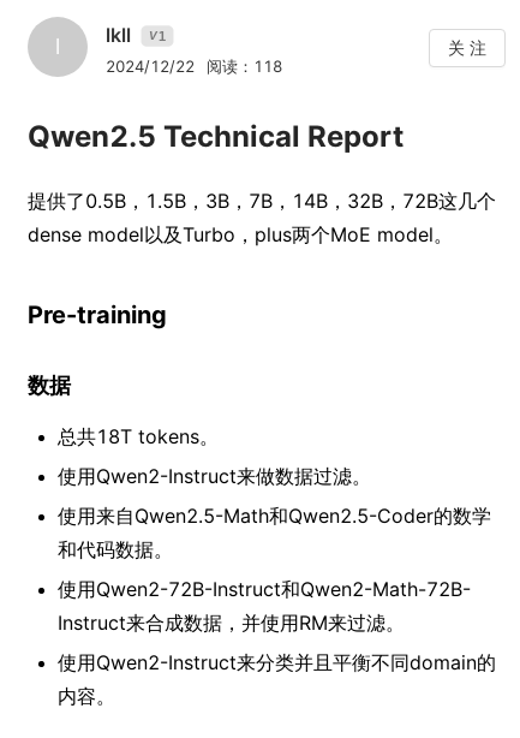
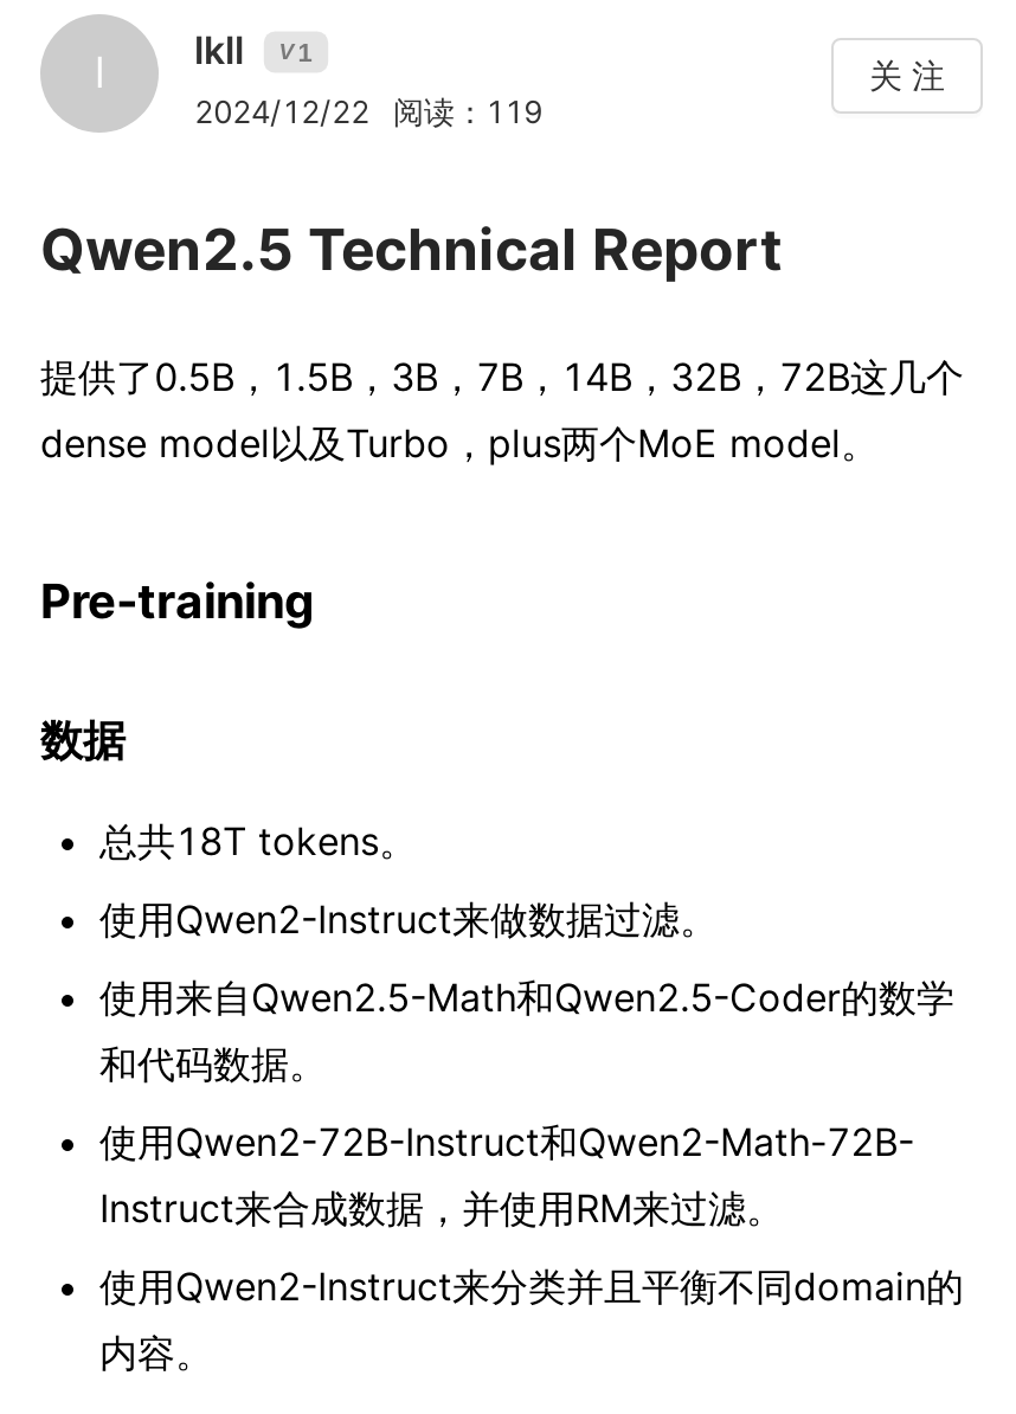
[106,56,282,76] 2024/12/22 阅读：118 -> [194,92,542,130] 2024/12/22 阅读：119

